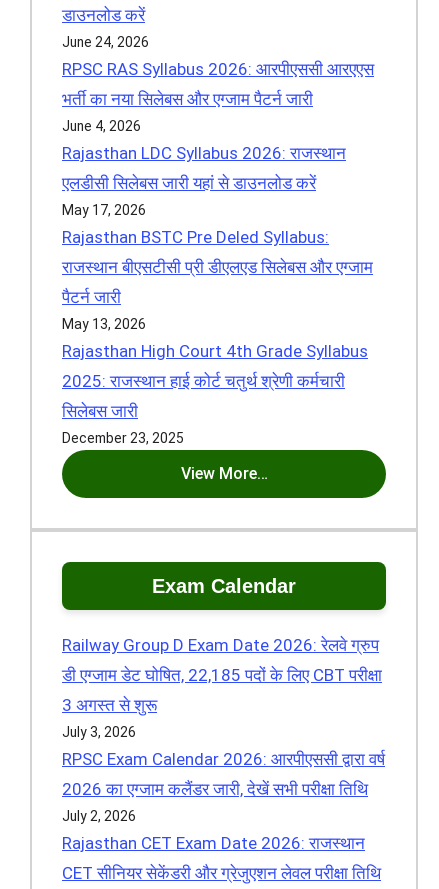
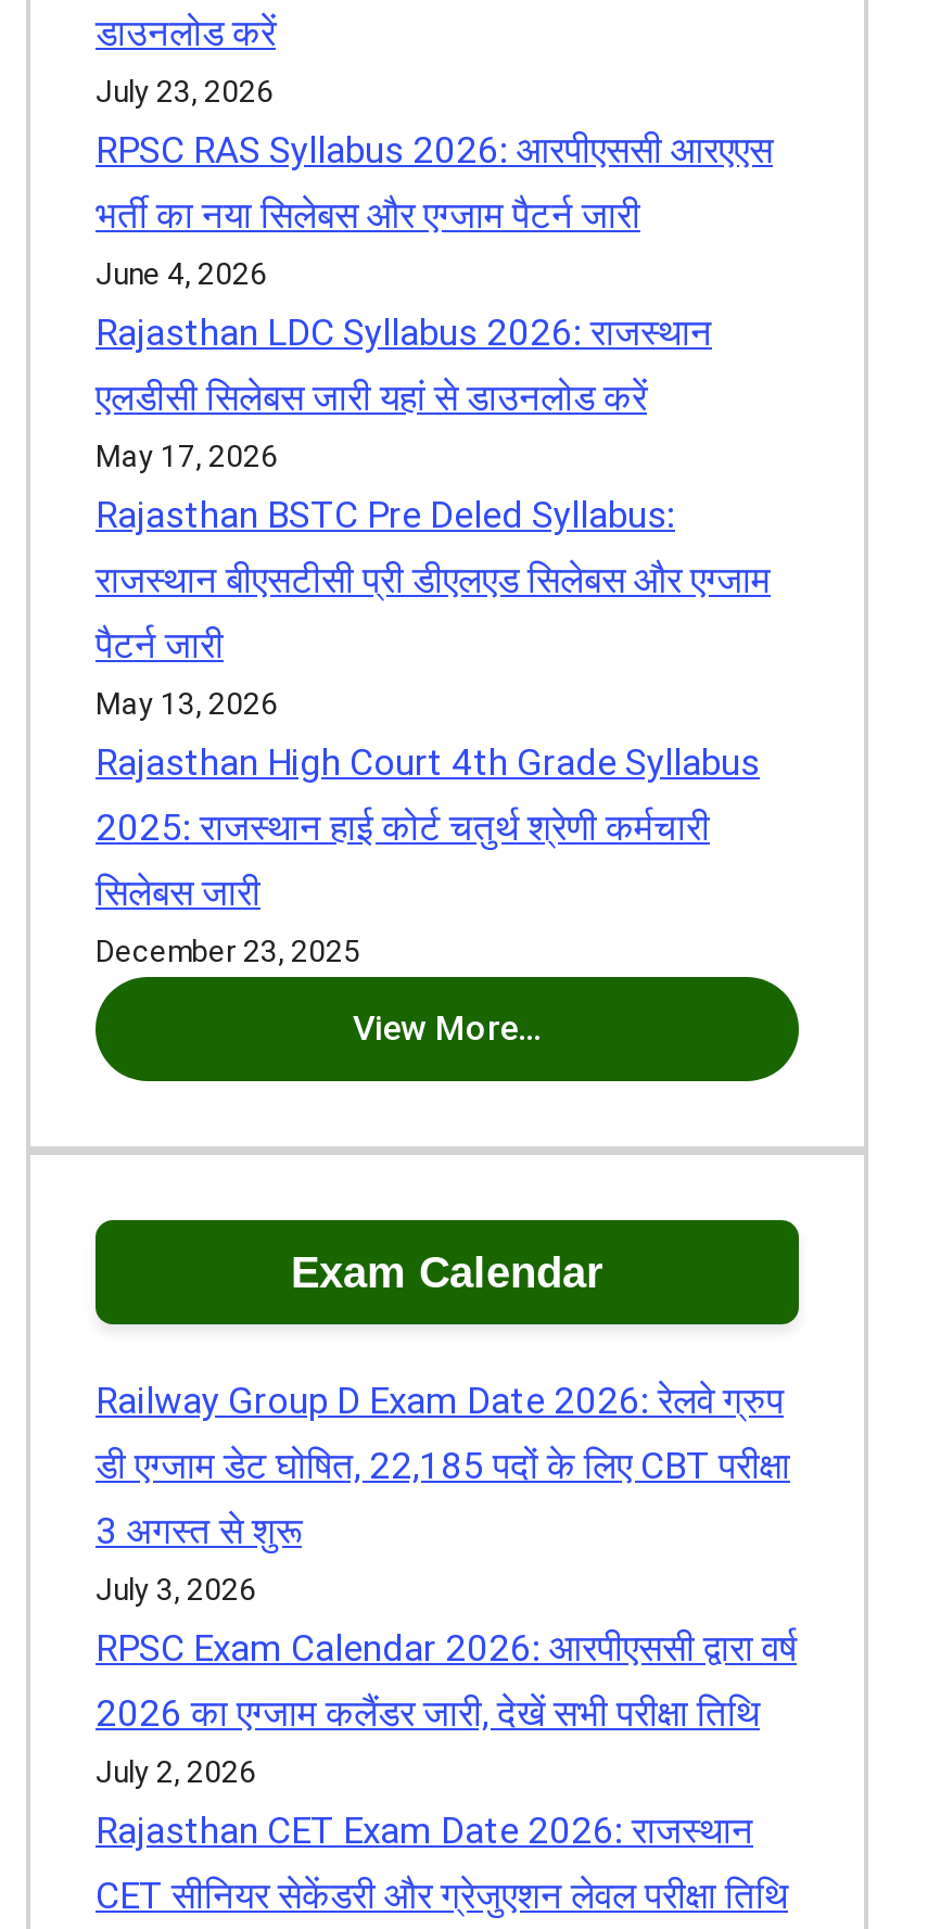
[62,34,149,50] June 24, 2026 -> [96,74,274,109] July 23, 2026

